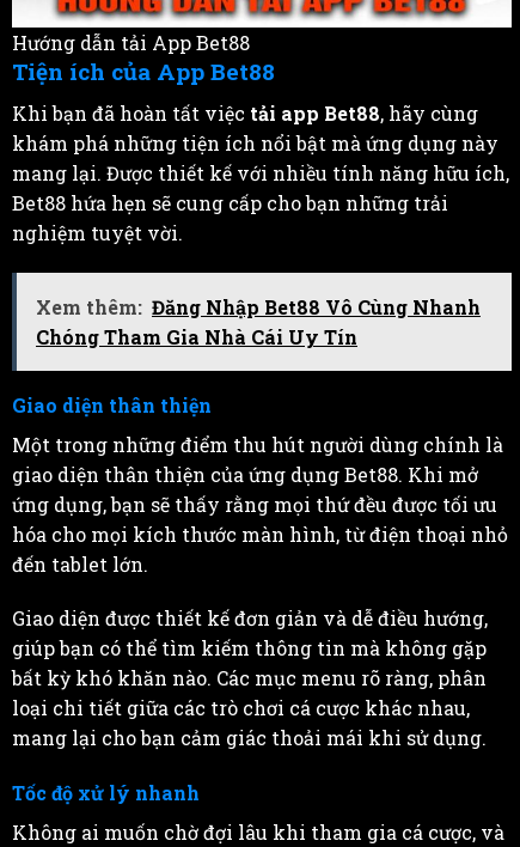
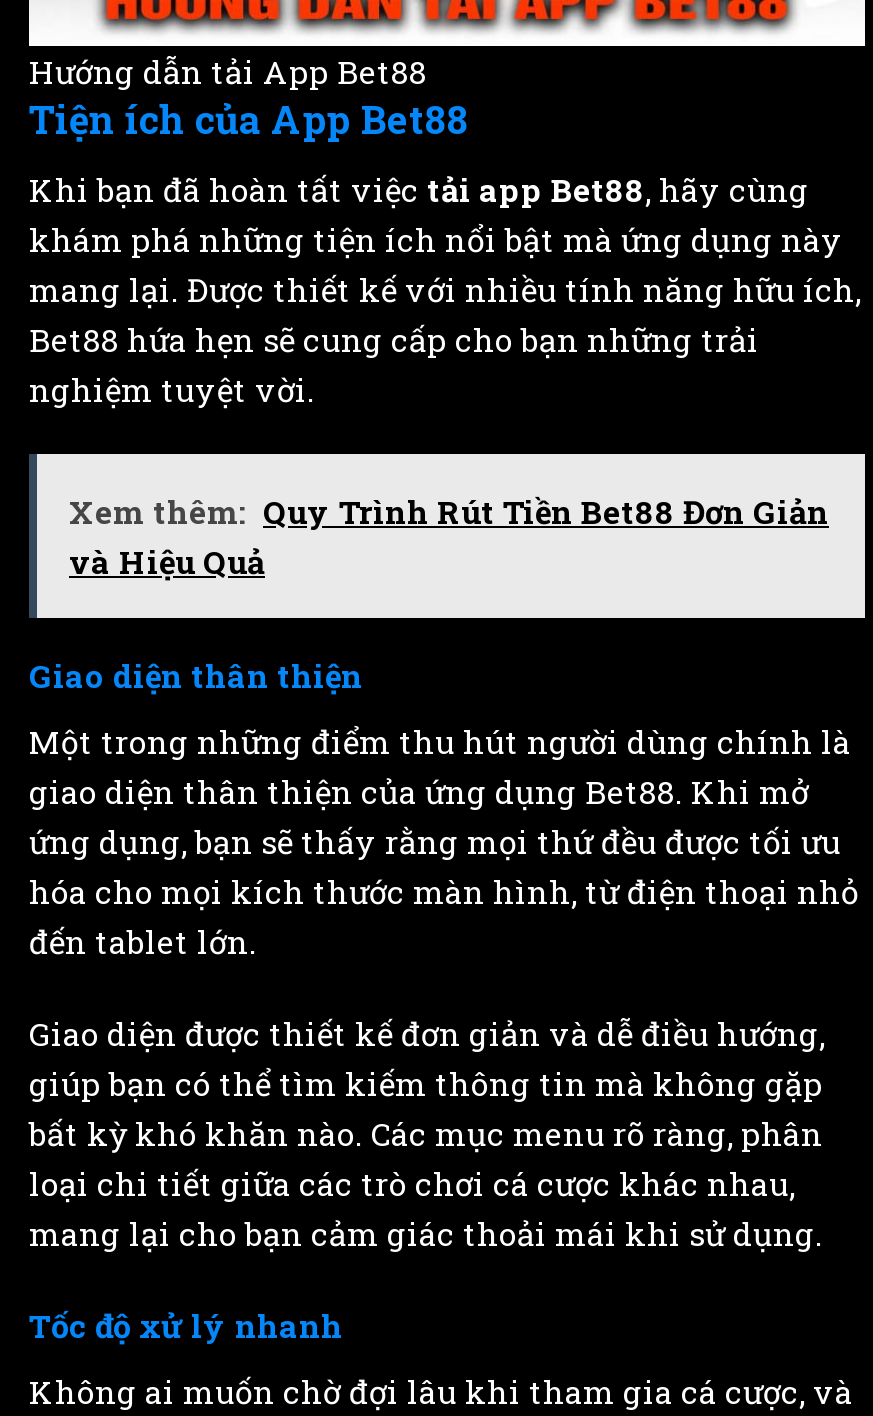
[36,294,481,349] Xem thêm: Đăng Nhập Bet88 Vô Cùng Nhanh | Chóng Tham Gia Nhà Cái Uy Tín -> [69,491,829,583] Xem thêm: Quy Trình Rút Tiền Bet88 Đơn Giản | và Hiệu Quả

